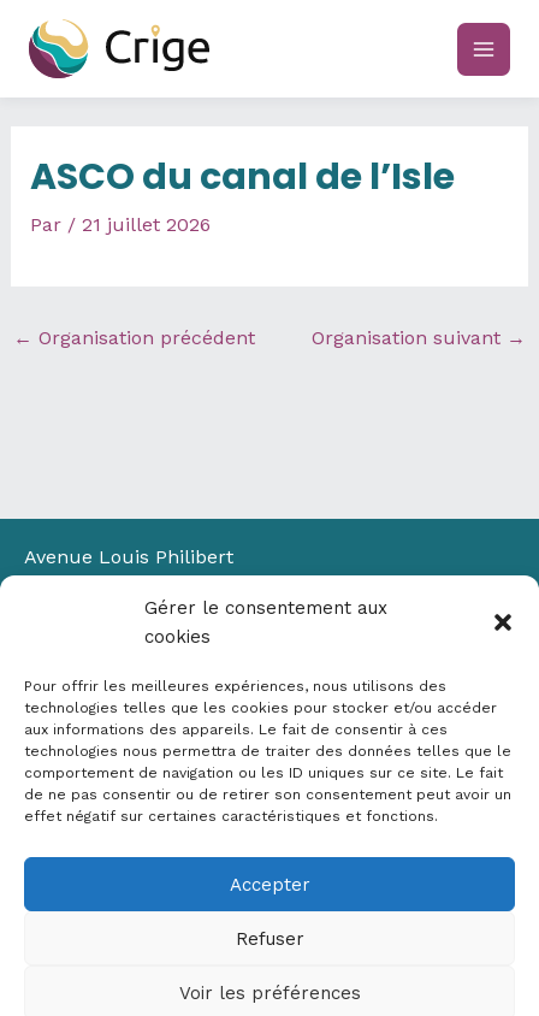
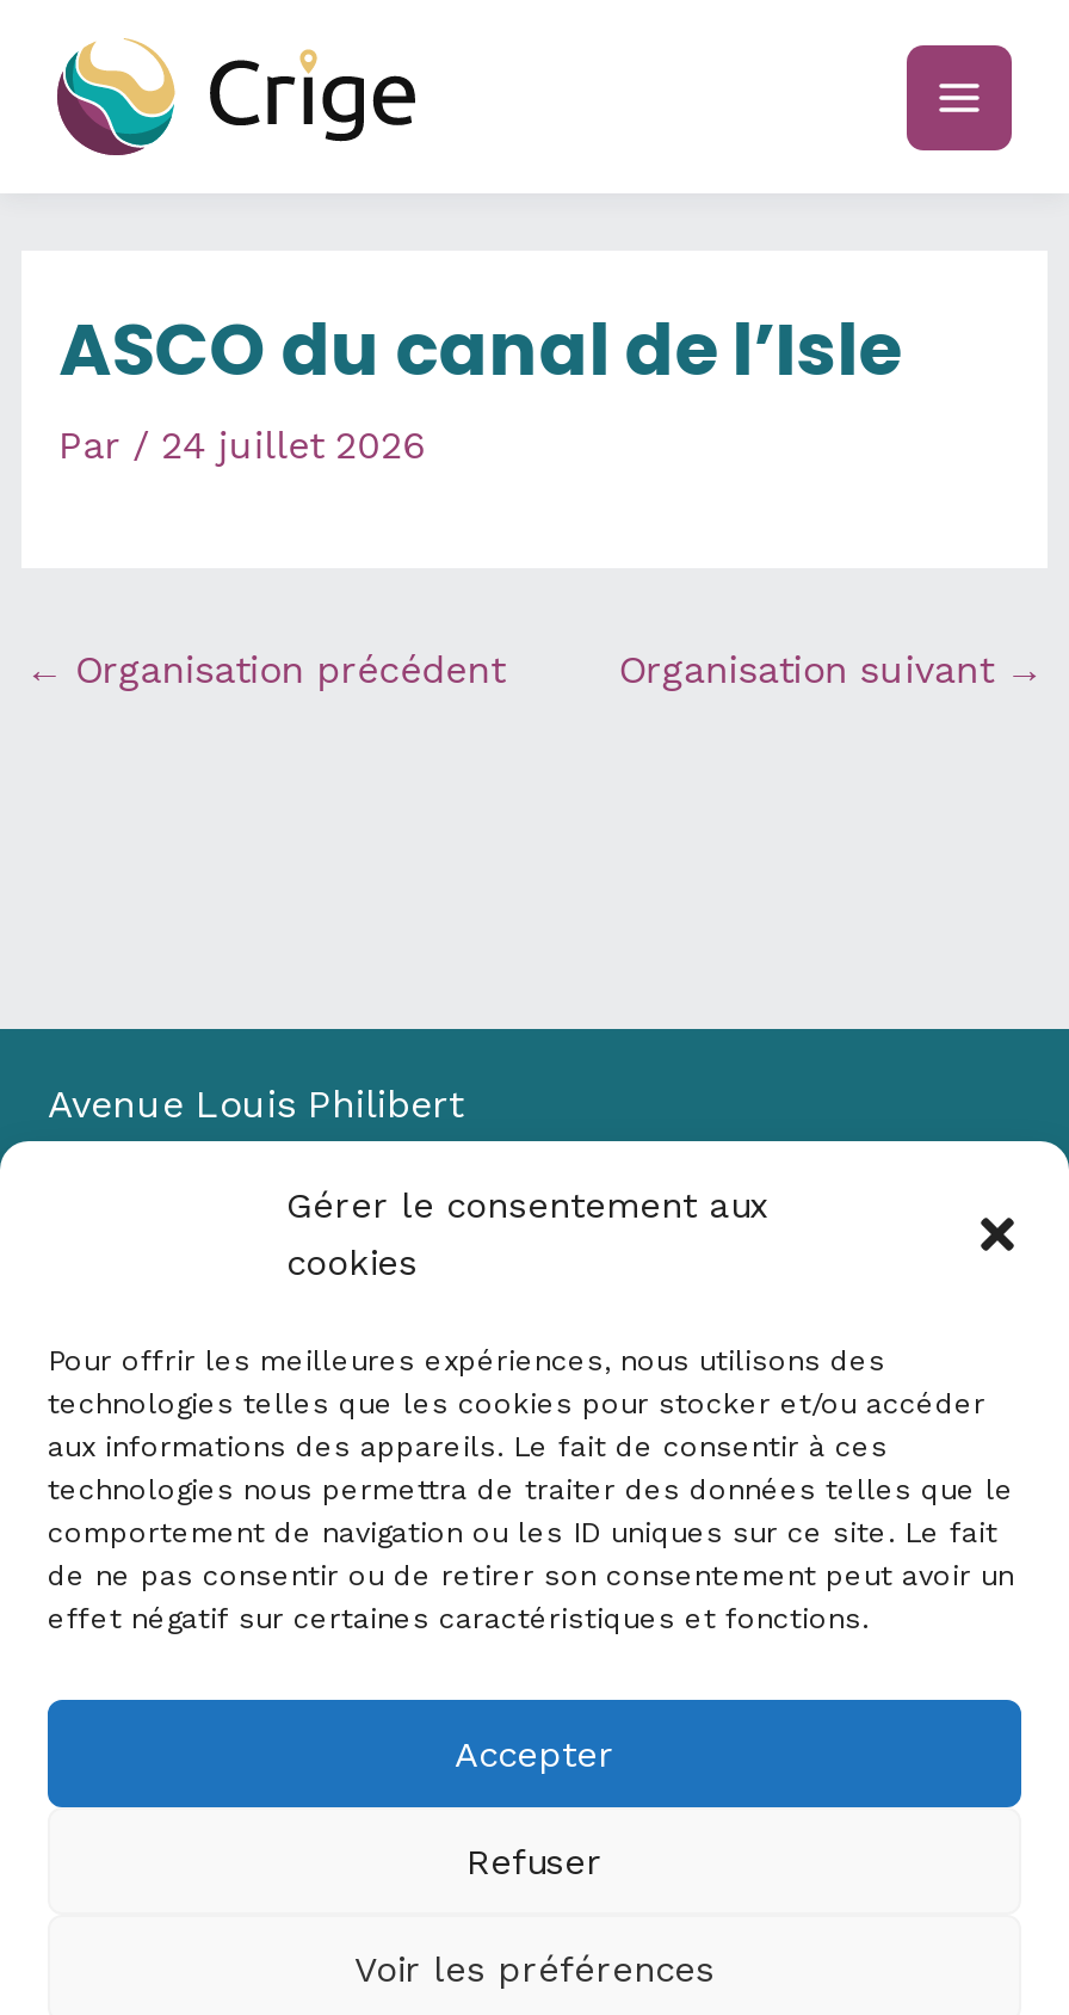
[30,213,210,236] Par / 21 juillet 2026 -> [59,423,424,468] Par / 24 juillet 2026

